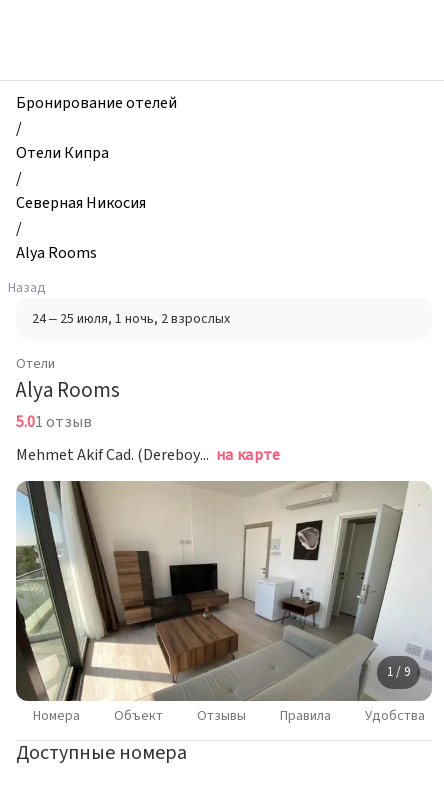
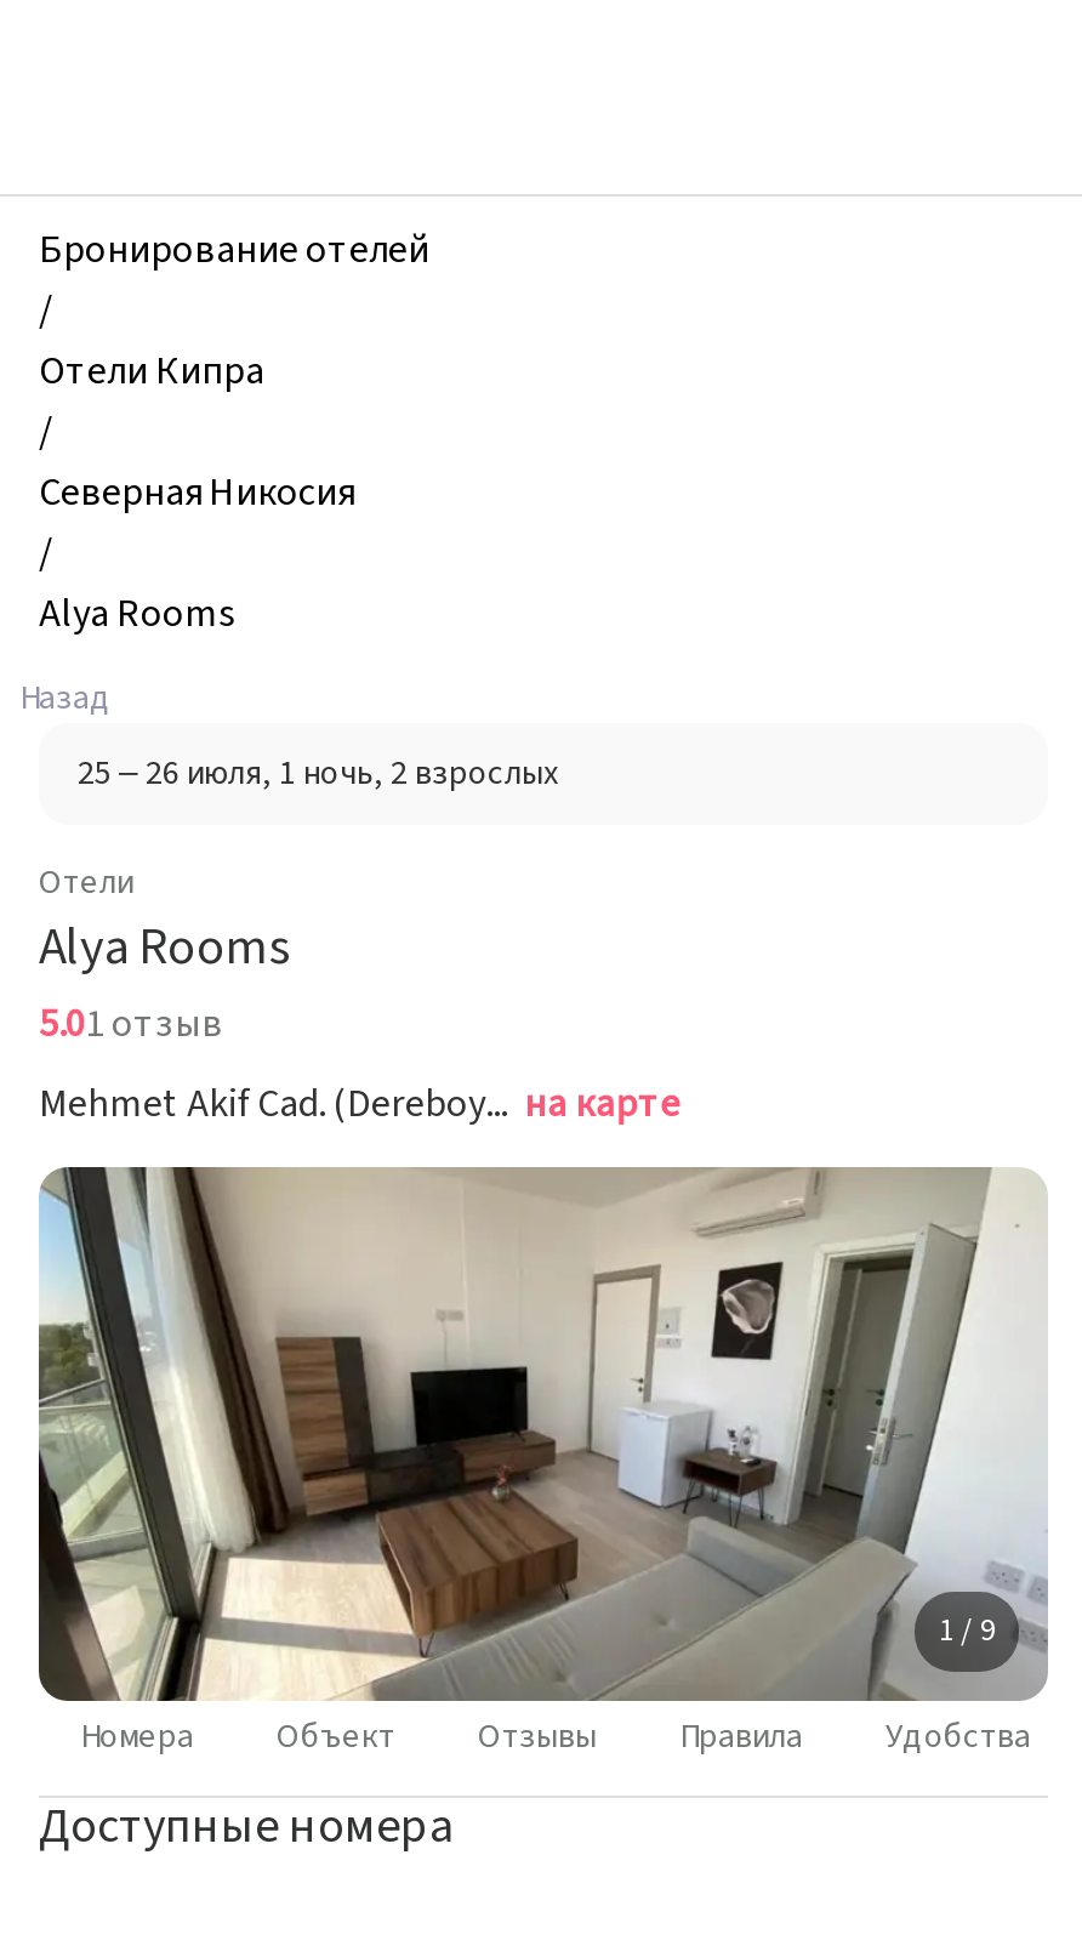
[32,309,230,329] 24 – 25 июля, 1 ночь, 2 взрослых -> [78,750,558,798] 25 – 26 июля, 1 ночь, 2 взрослых

